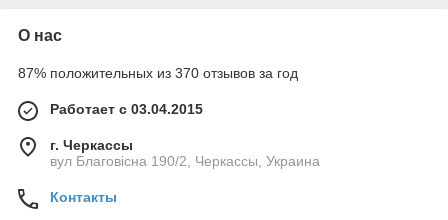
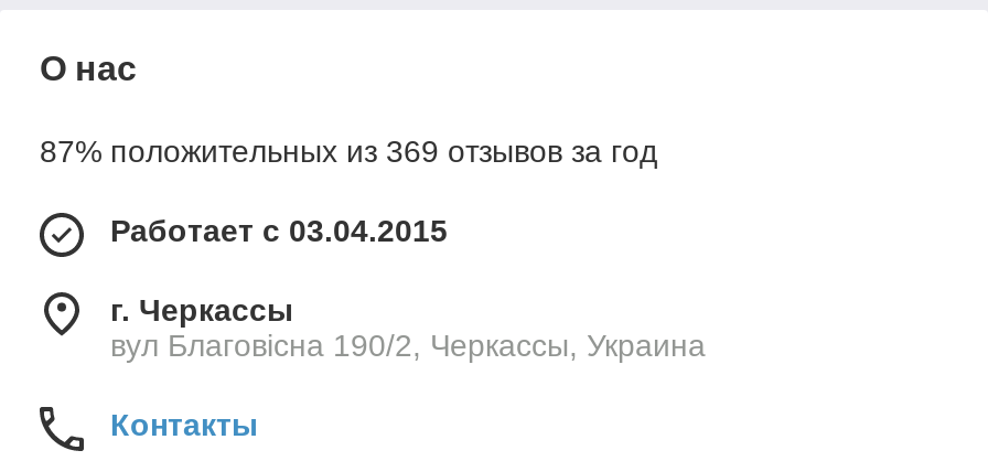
[18,65,298,81] 87% положительных из 370 отзывов за год -> [40,134,657,169] 87% положительных из 369 отзывов за год

